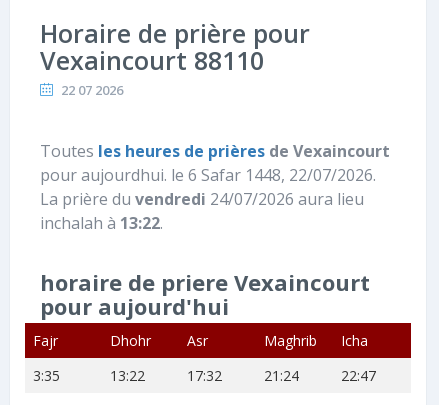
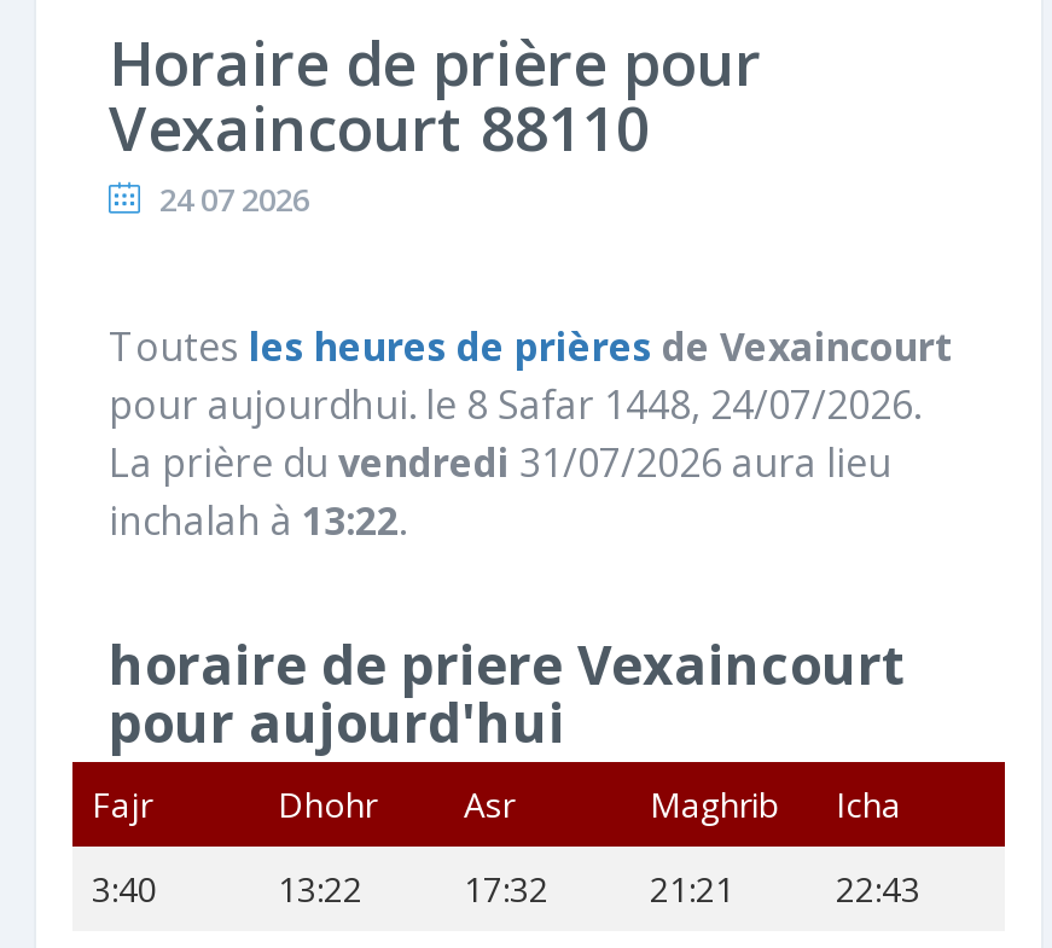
[61,81,123,99] 22 07 2026 -> [159,178,309,221] 24 07 2026
[40,164,376,186] pour aujourdhui. le 6 Safar 1448, 22/07/2026. -> [109,378,920,431] pour aujourdhui. le 8 Safar 1448, 24/07/2026.
[40,188,364,210] La prière du vendredi 24/07/2026 aura lieu -> [109,436,891,489] La prière du vendredi 31/07/2026 aura lieu
[33,366,60,385] 3:35 -> [92,866,157,912] 3:40
[264,366,299,385] 21:24 -> [650,866,734,912] 21:21
[341,366,376,385] 22:47 -> [836,866,920,912] 22:43

